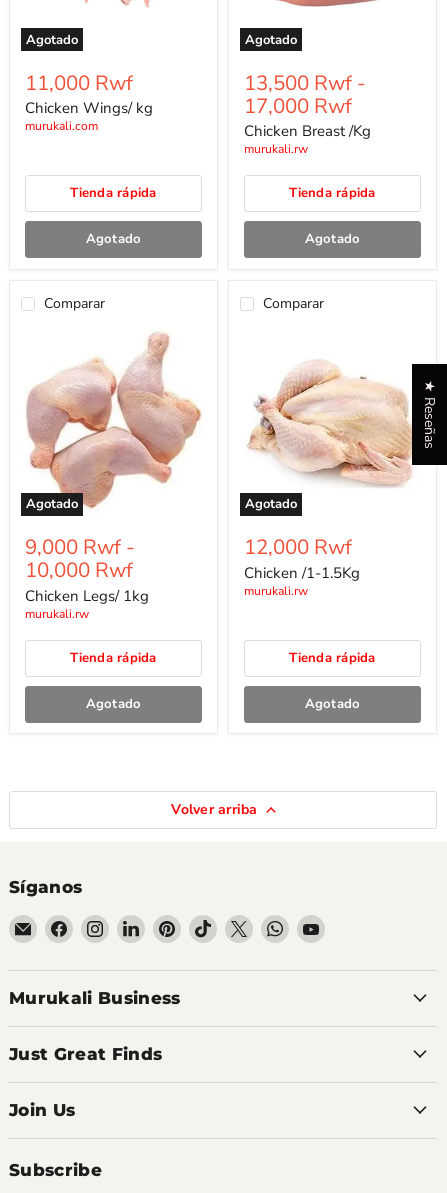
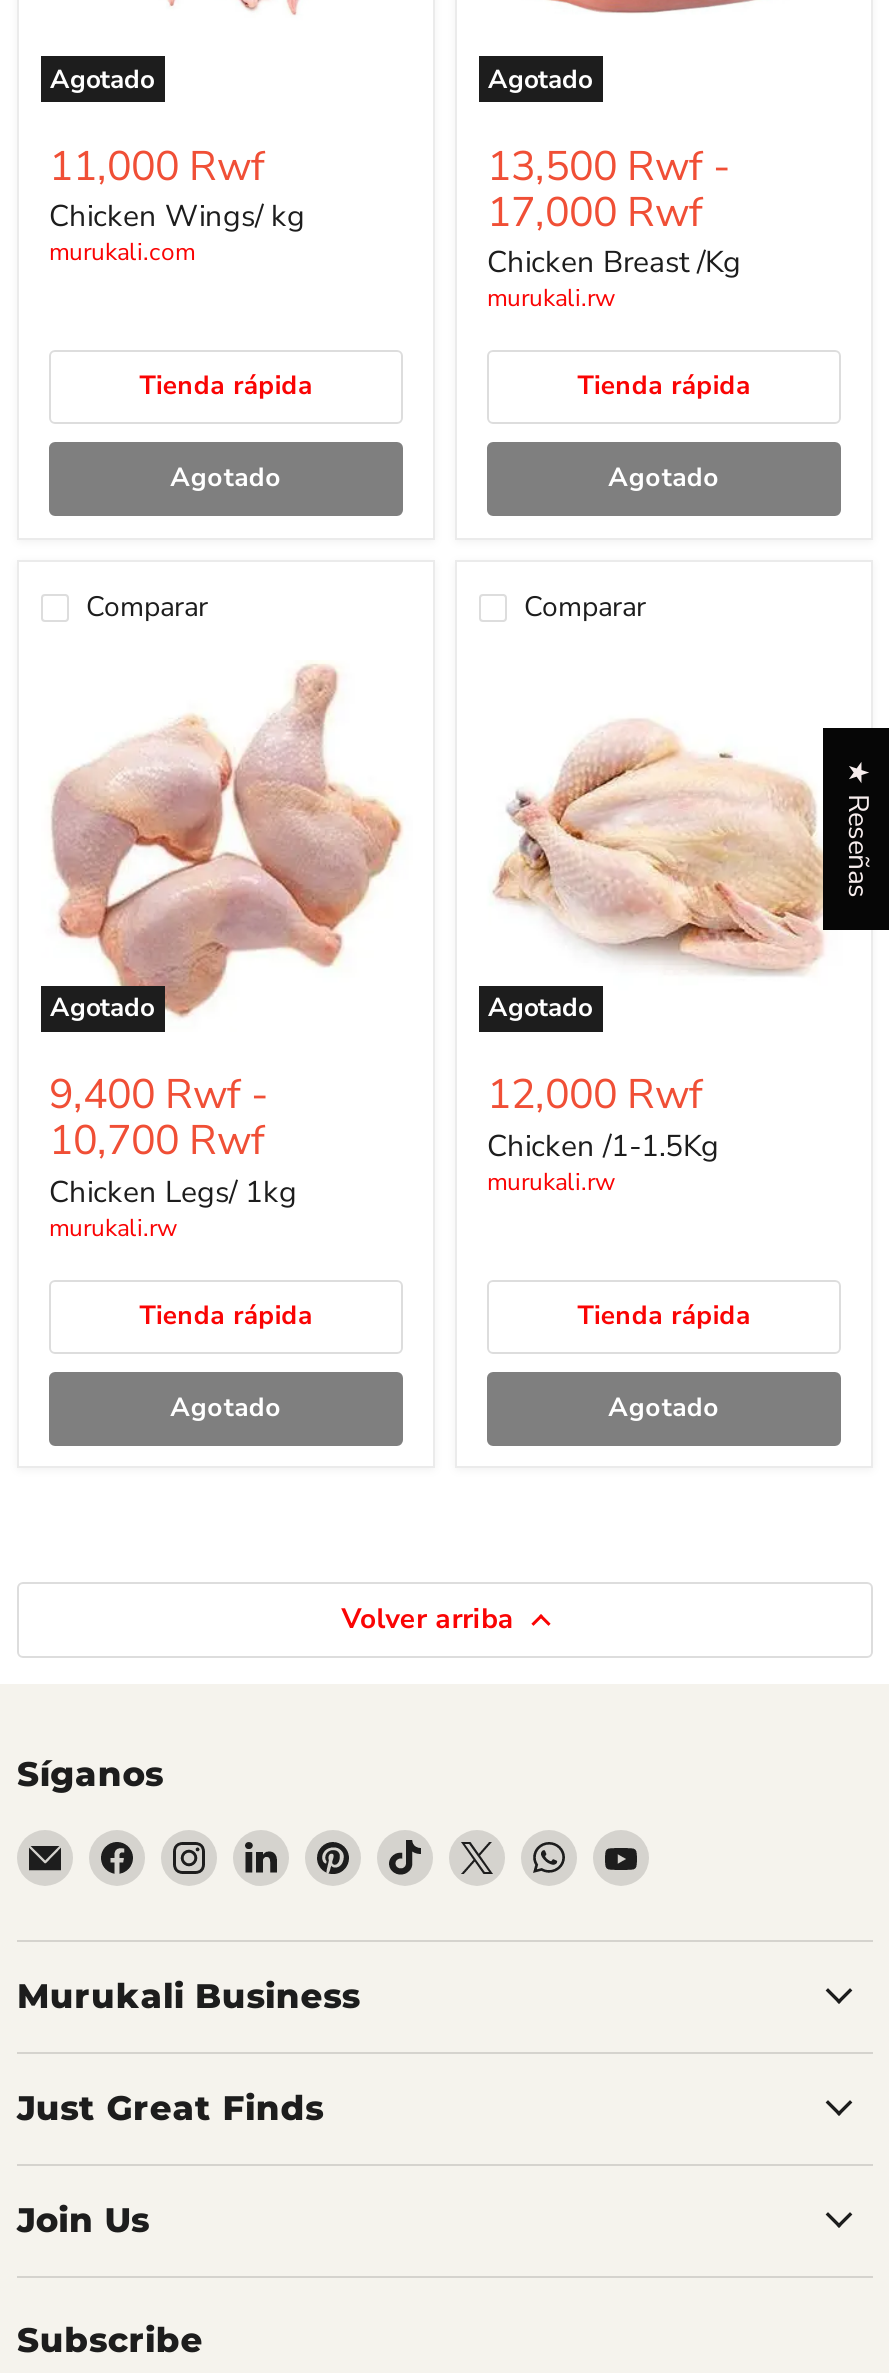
[25,533,135,561] 9,000 Rwf - -> [49,1067,269,1123] 9,400 Rwf -
[25,556,133,584] 10,000 Rwf -> [49,1113,265,1169] 10,700 Rwf

